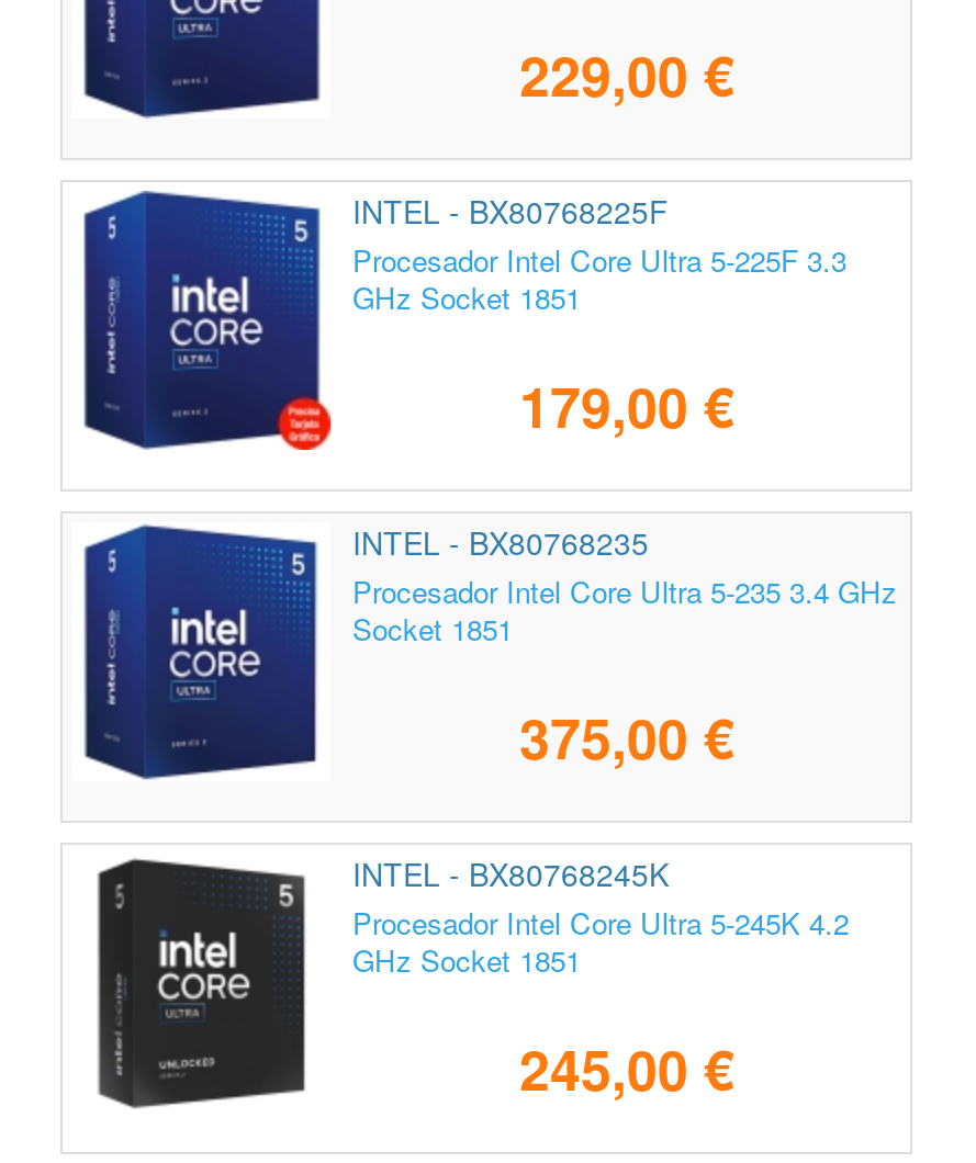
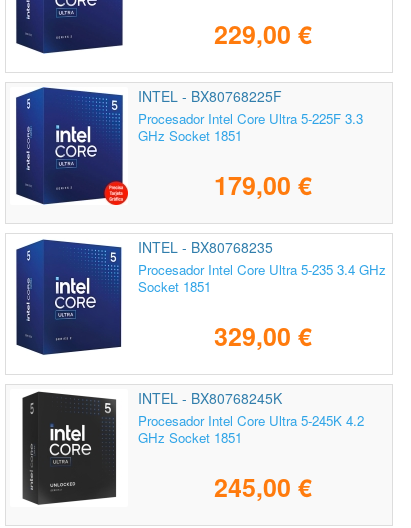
[519,698,734,777] 375,00 € -> [214,318,312,354] 329,00 €

